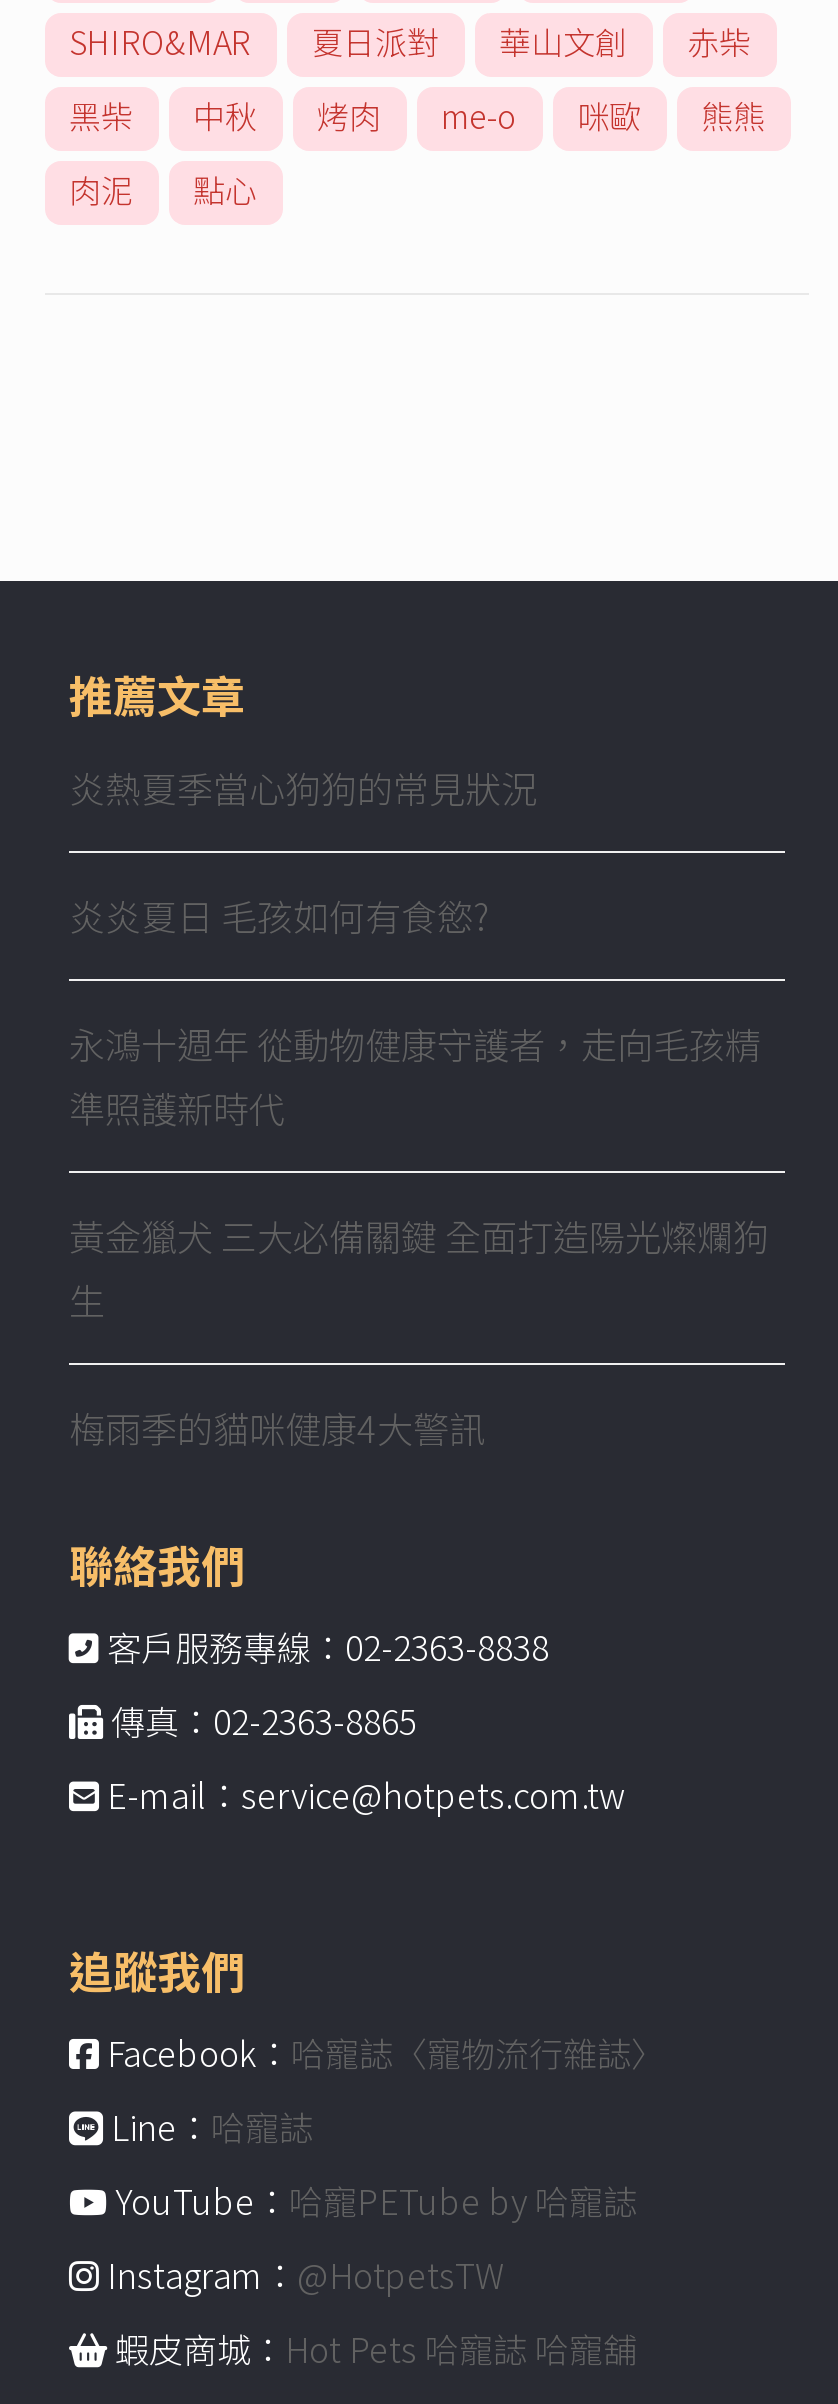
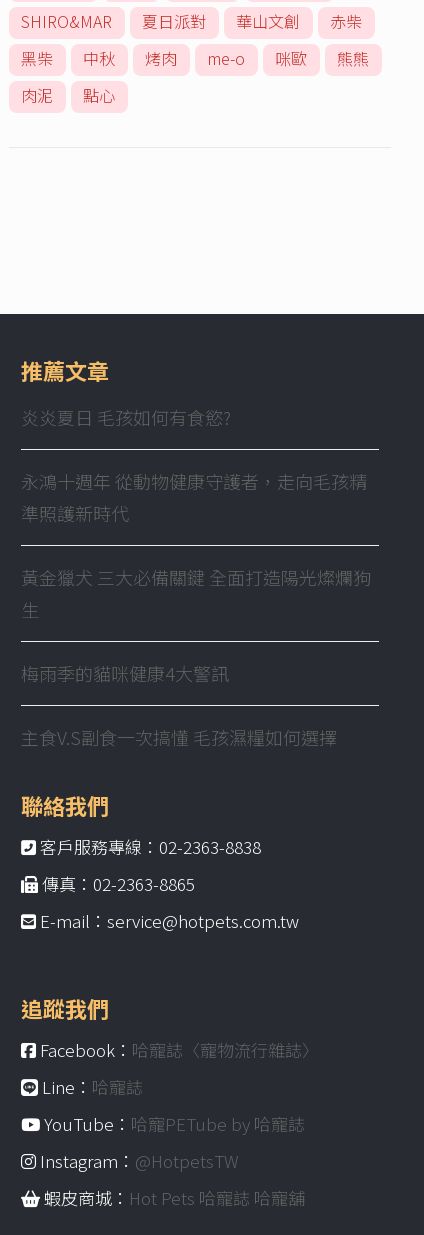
[69,761,537,813] 炎熱夏季當心狗狗的常見狀況 -> none
moved [69,889,769,1453] -> [21,404,371,686]: 炎炎夏日 毛孩如何有食慾? | 永鴻十週年 從動物健康守護者，走向毛孩精 | 準照護新時代 | 黃金獵犬 三大必備關鍵 全面打造陽光燦爛狗 | 生 | 梅雨季的貓咪健康4大警訊
none -> [21,724,337,750] 主食V.S副食一次搞懂 毛孩濕糧如何選擇

